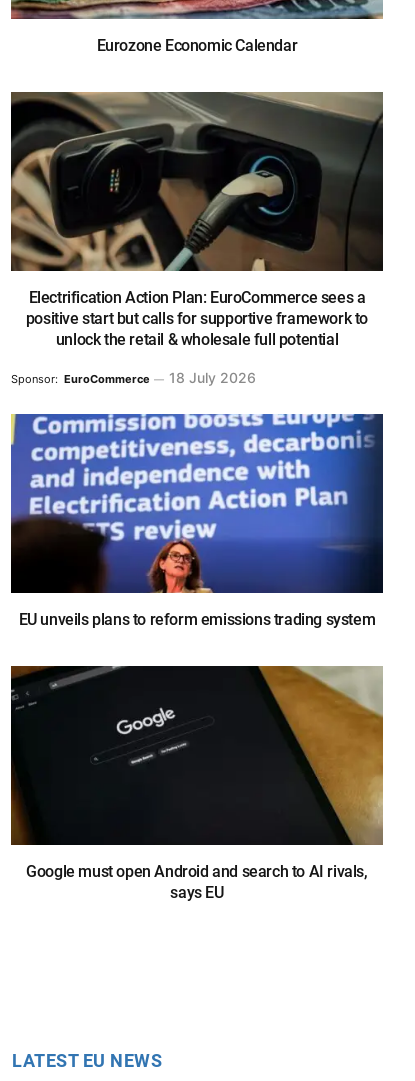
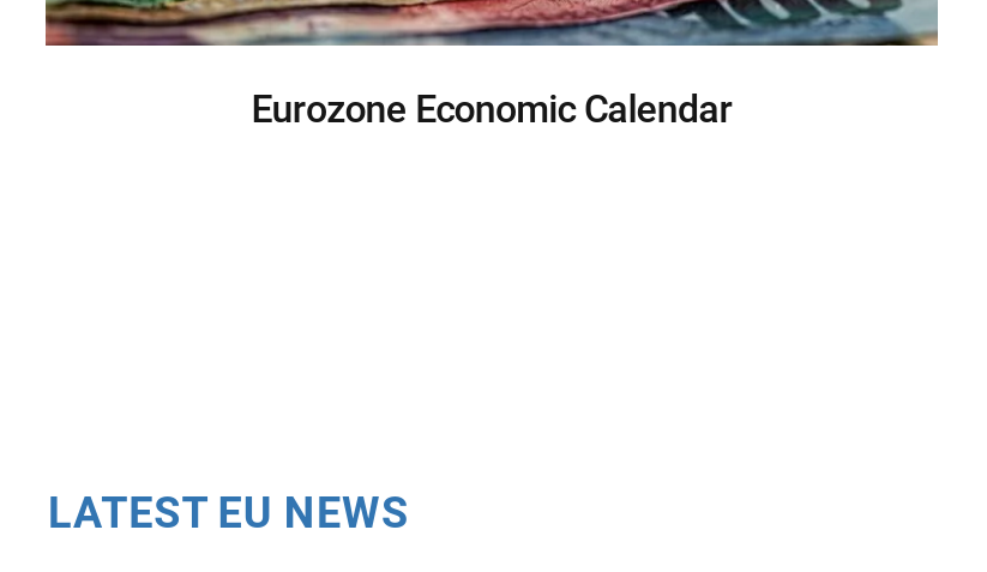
[10,91,383,385] [image] | Electrification Action Plan: EuroCommerce sees a | positive start but calls for supportive framework to | unlock the retail & wholesale full potential | Sponsor: EuroCommerce | 18 July 2026 -> none
[10,413,383,628] [image] | EU unveils plans to reform emissions trading system -> none
[10,665,384,901] [image] | Google must open Android and search to AI rivals, | says EU -> none

